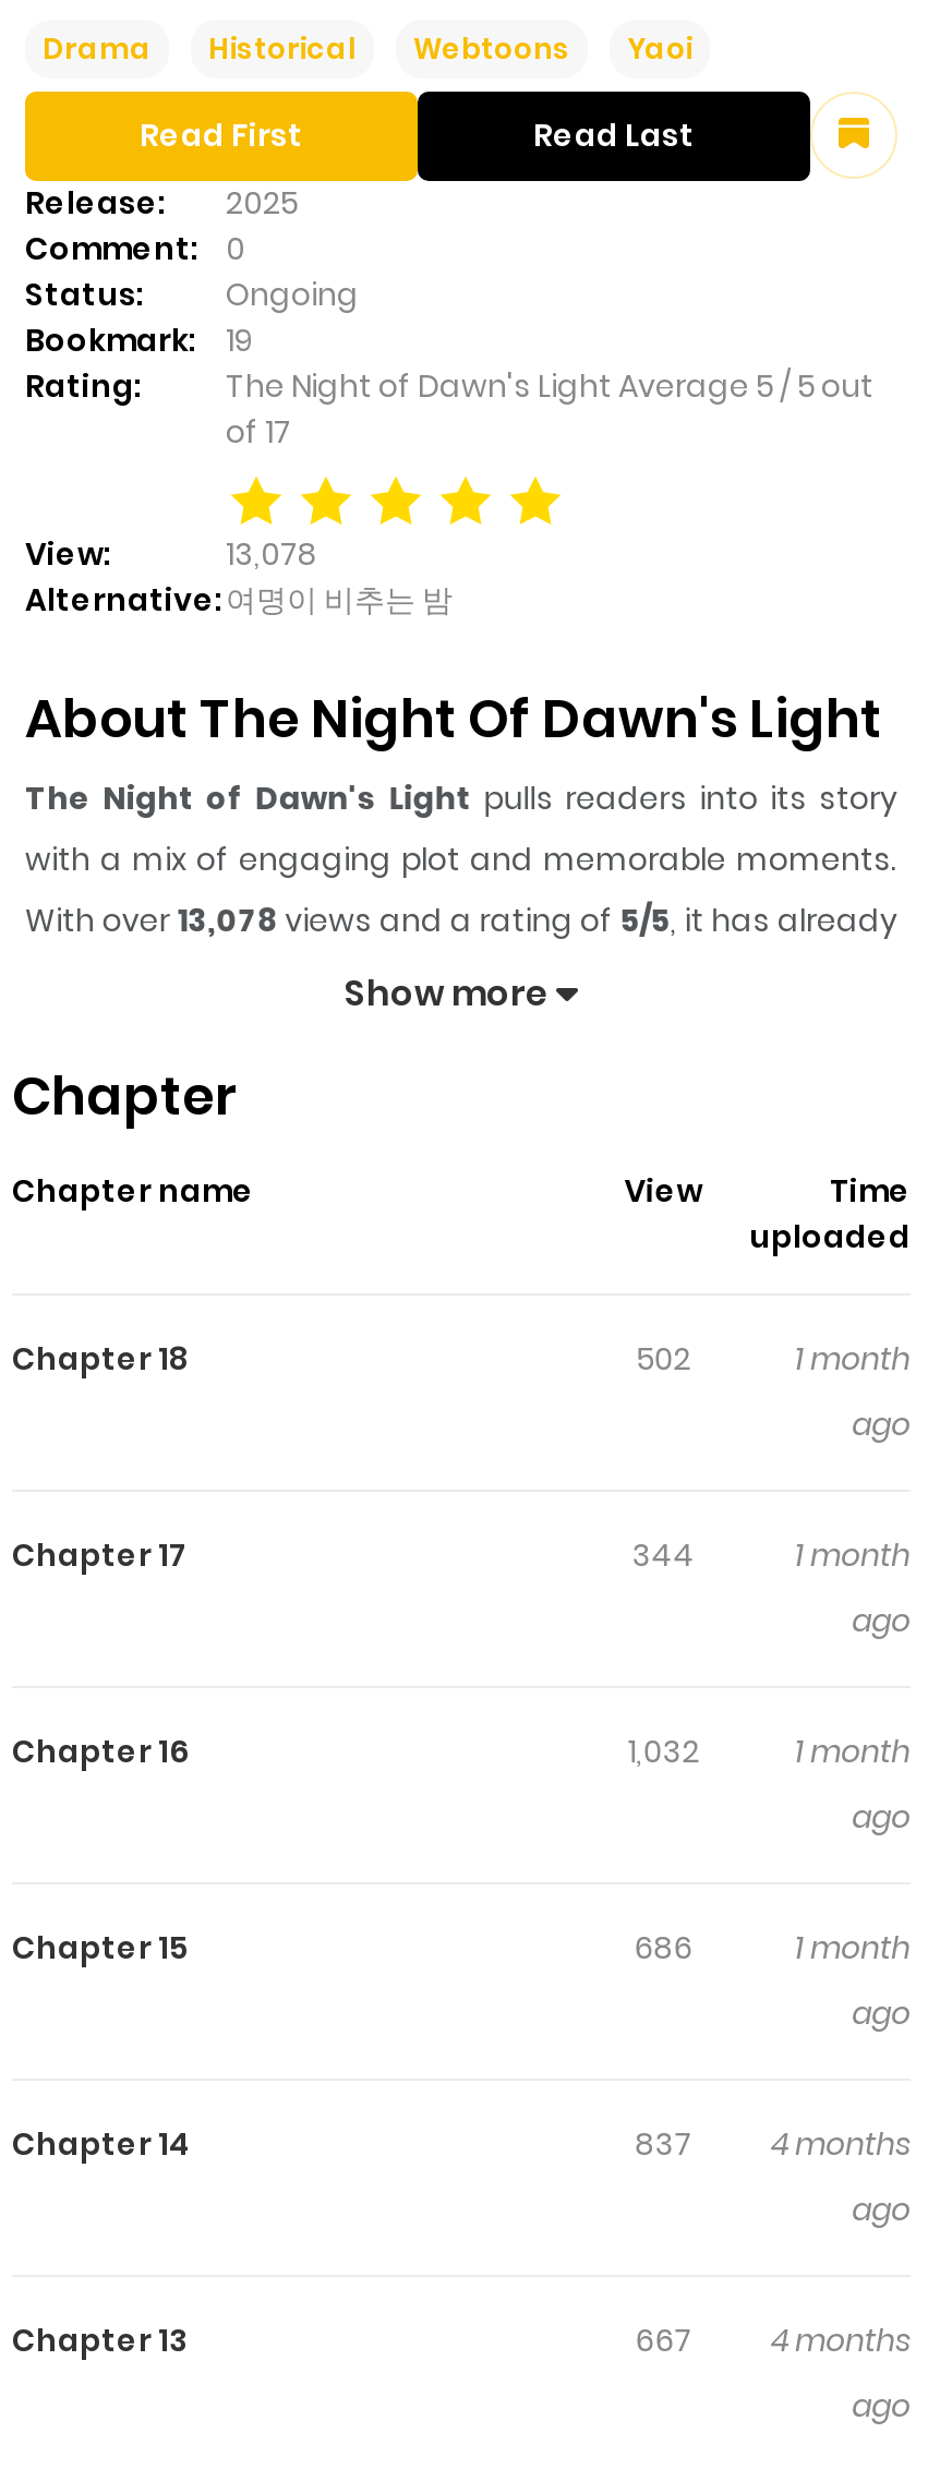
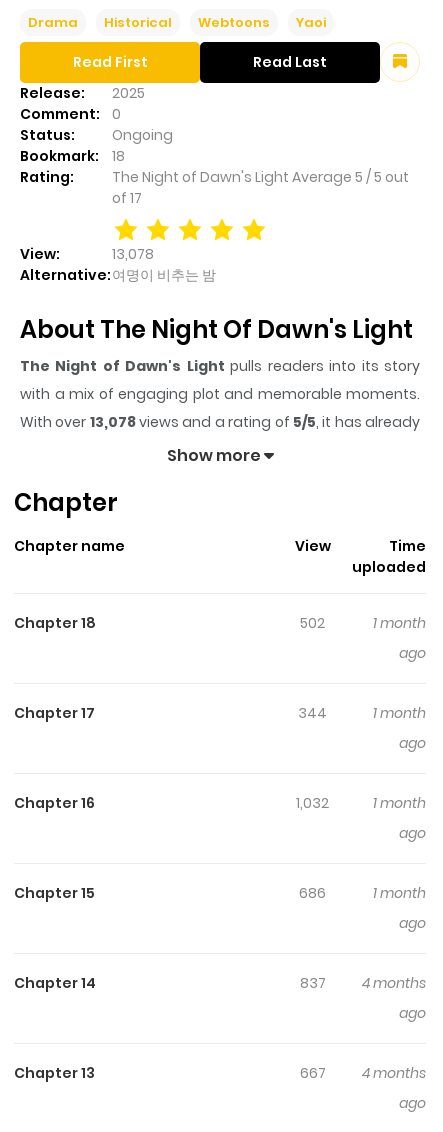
[25,319,254,363] Bookmark: 19 -> [20,146,125,166] Bookmark: 18

